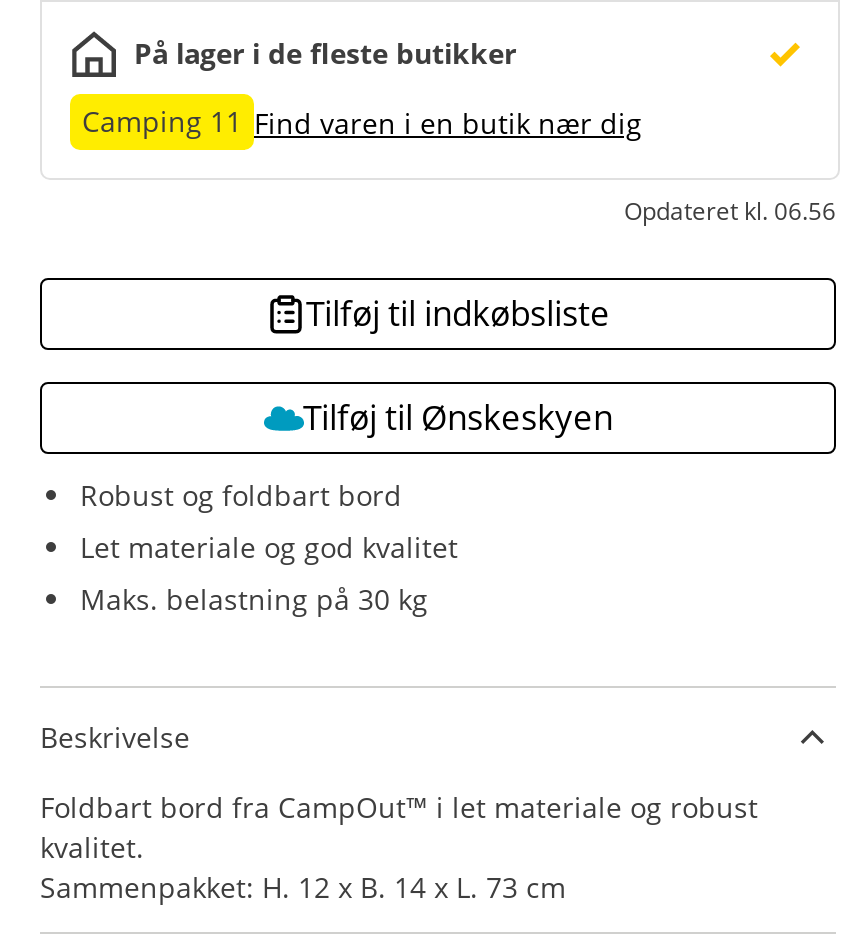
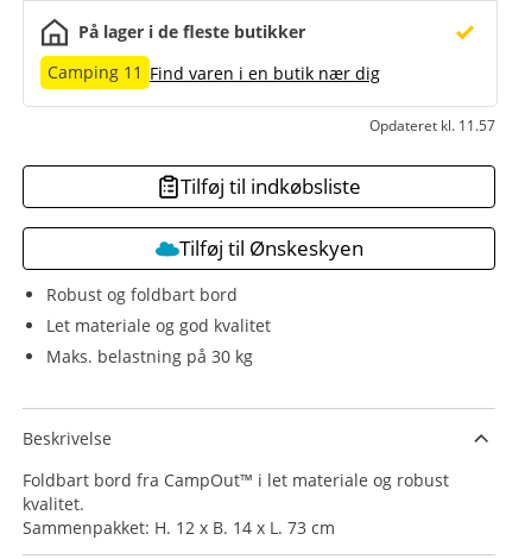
[624,194,836,228] Opdateret kl. 06.56 -> [369,115,495,136] Opdateret kl. 11.57

